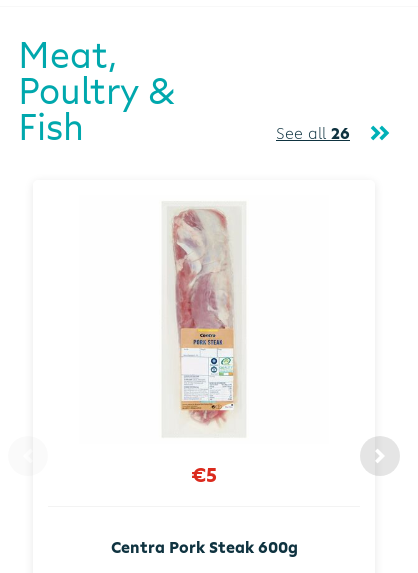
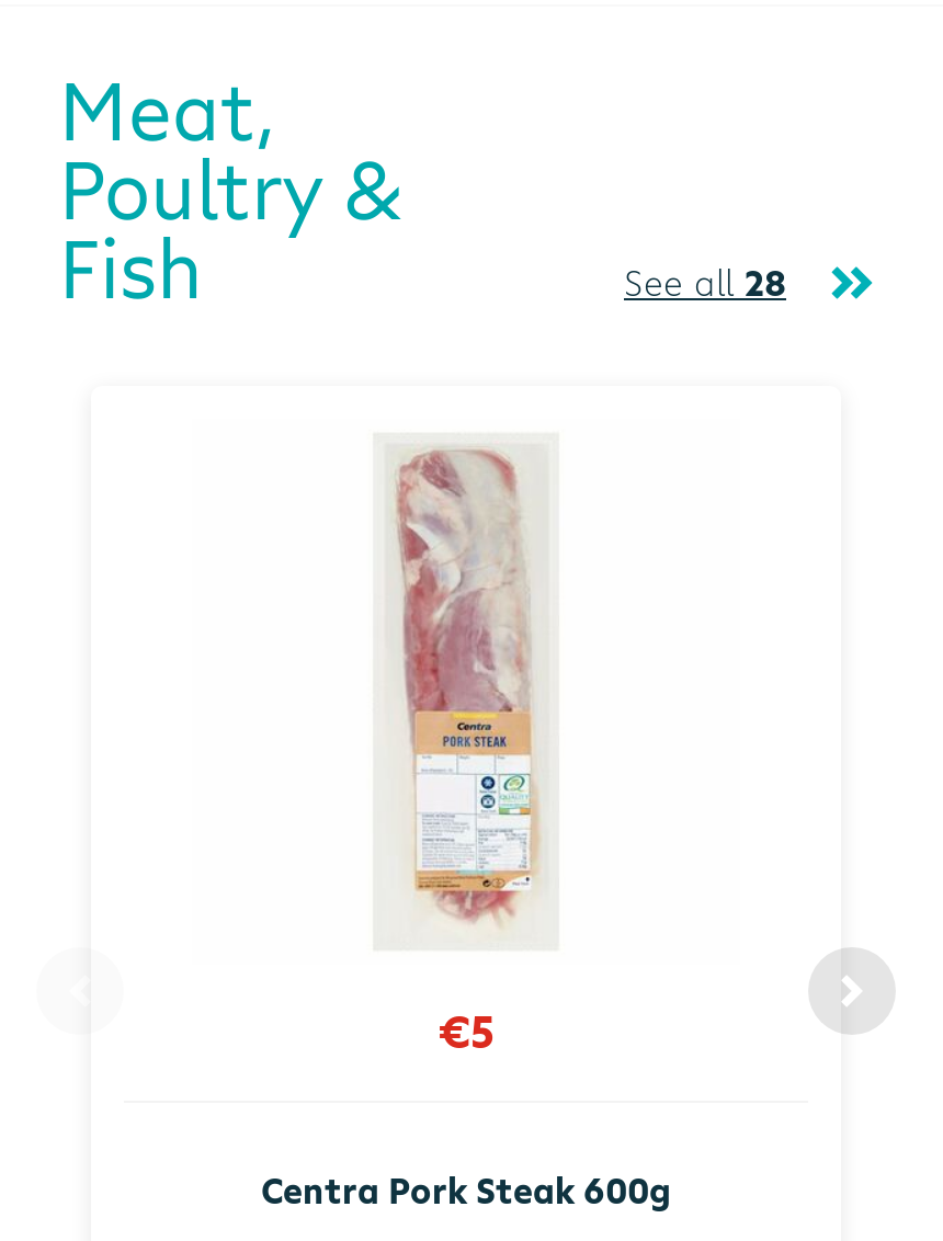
[276,122,350,144] See all 26 -> [624,258,786,307] See all 28

